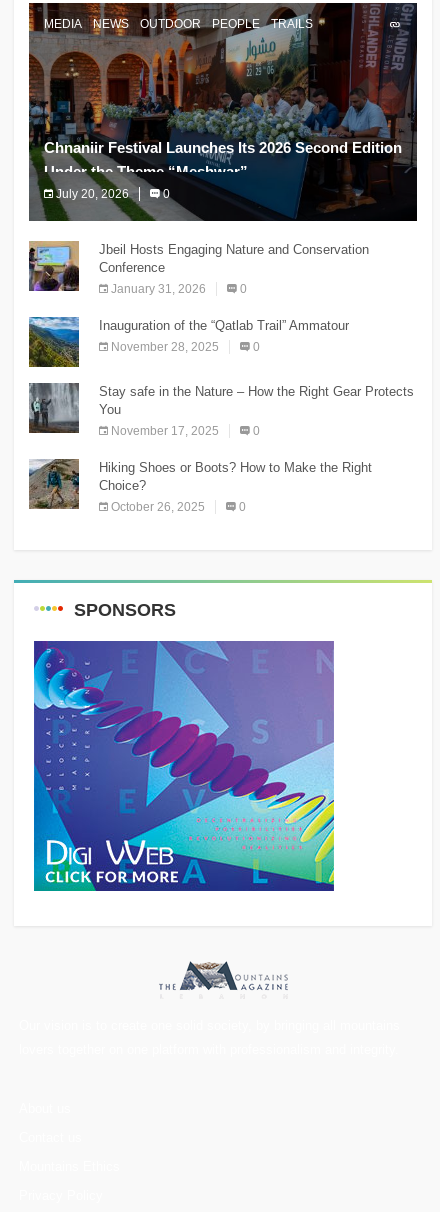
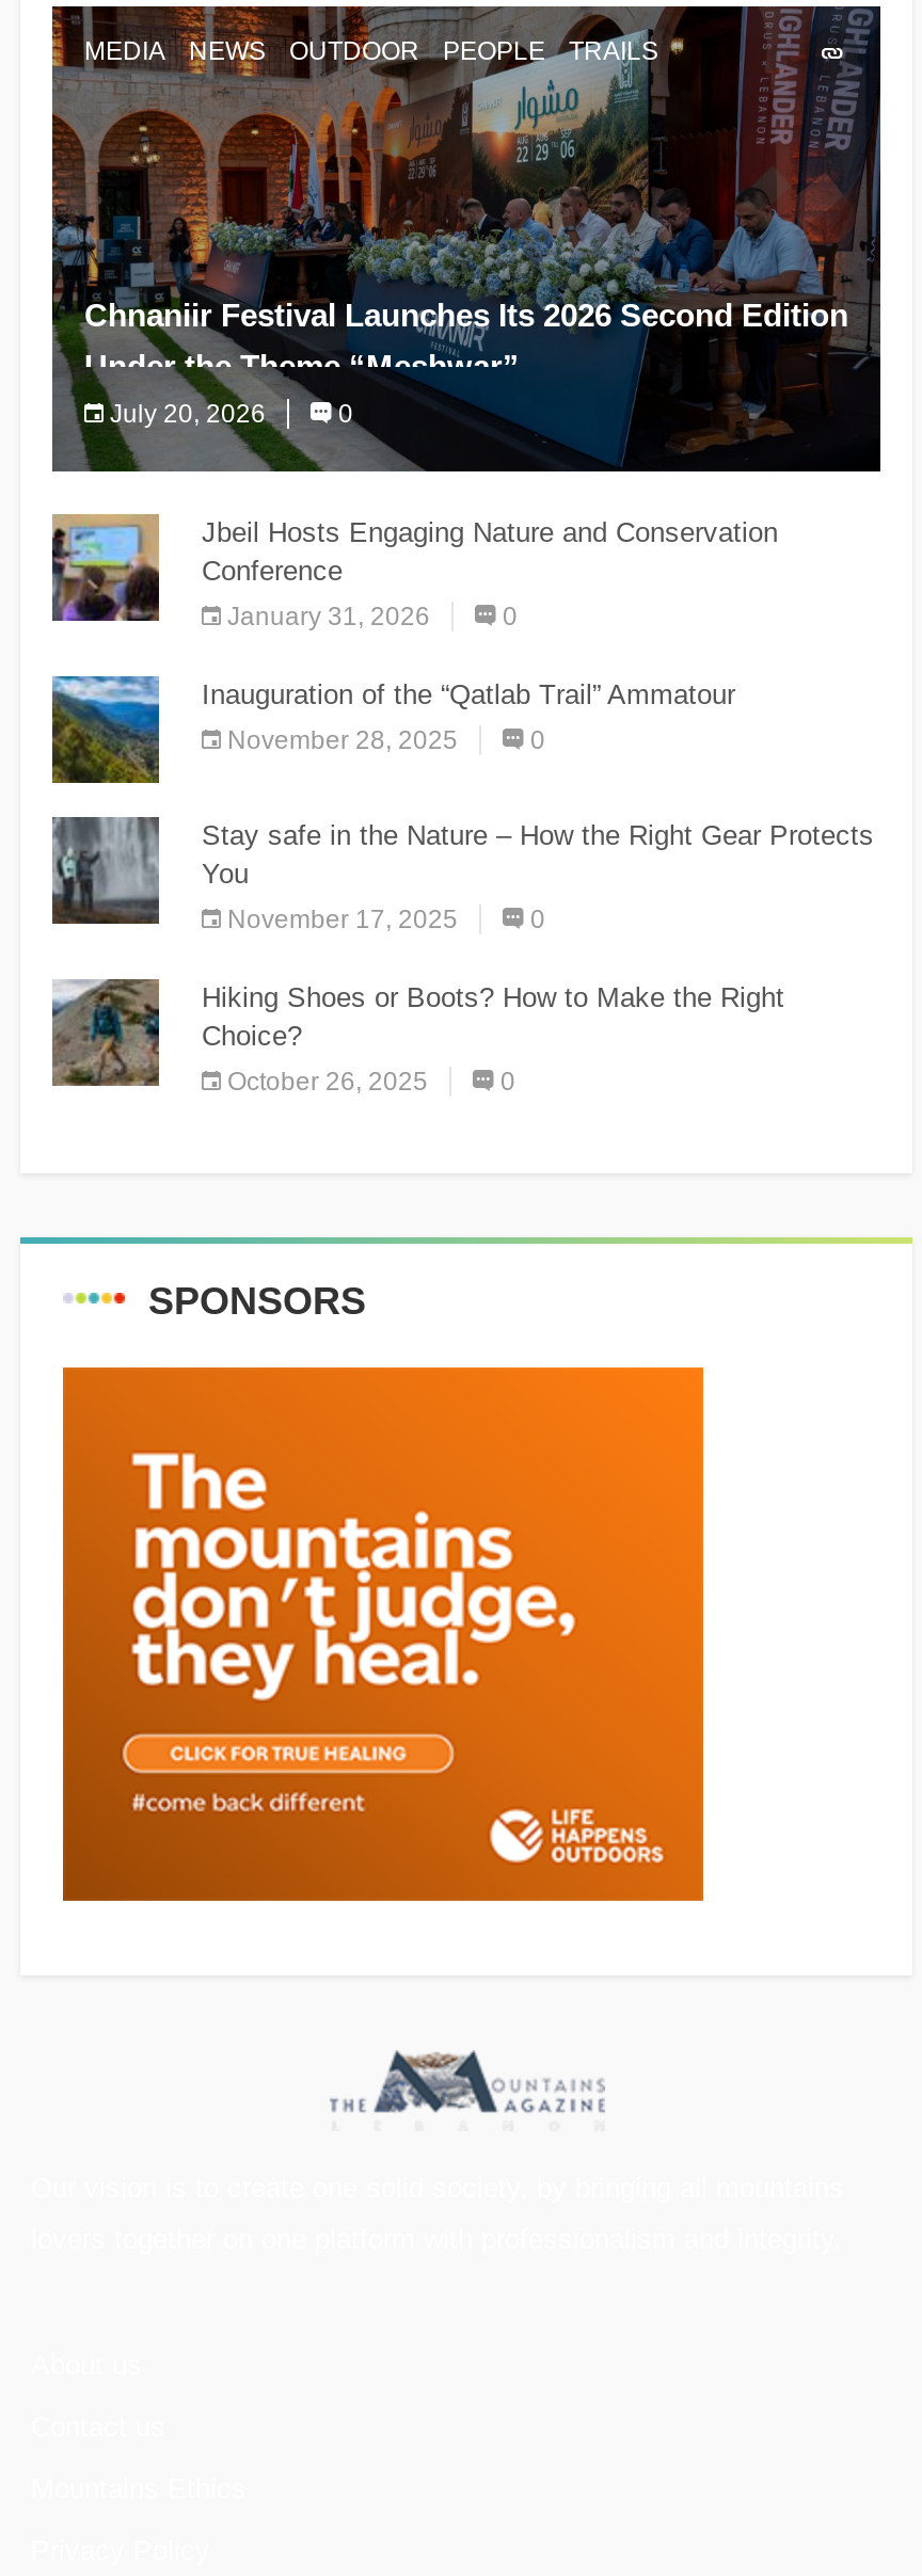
[33,640,335,892] [image] -> [61,1365,705,1903] [image]

